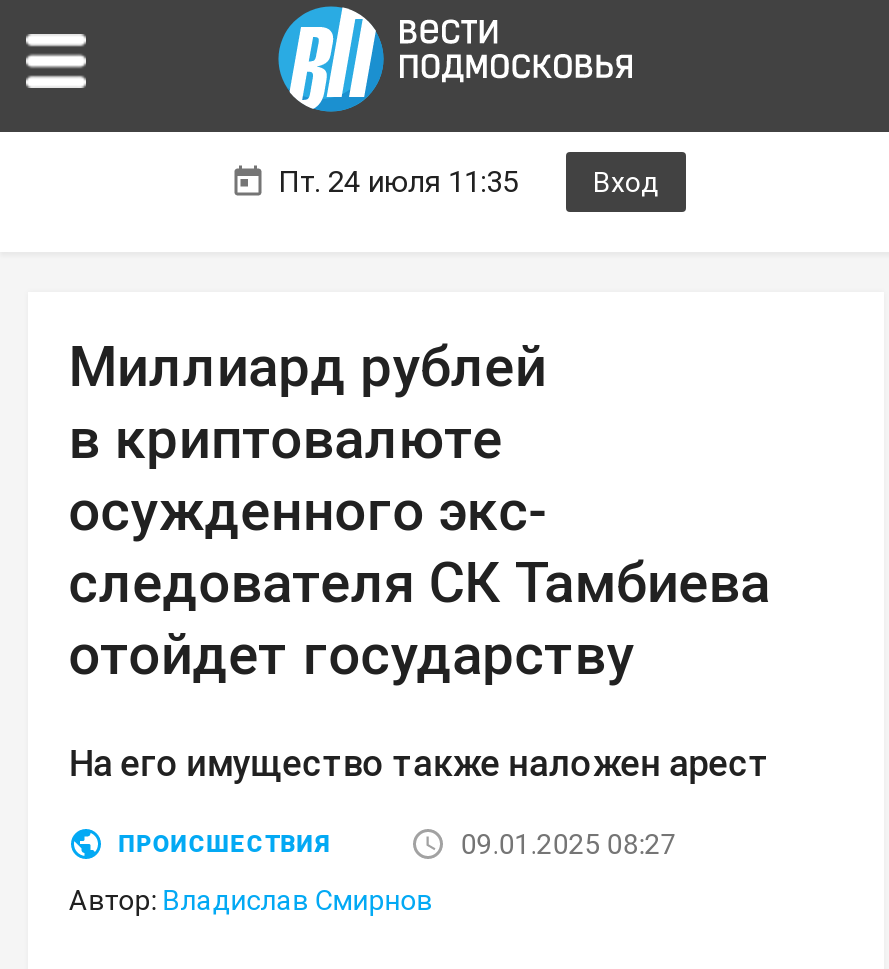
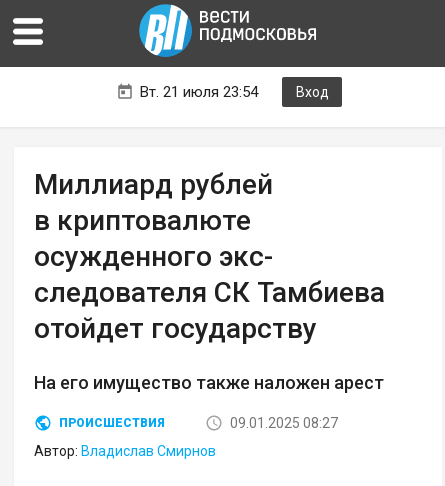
[278,165,518,201] Пт. 24 июля 11:35 -> [140,83,258,101] Вт. 21 июля 23:54

